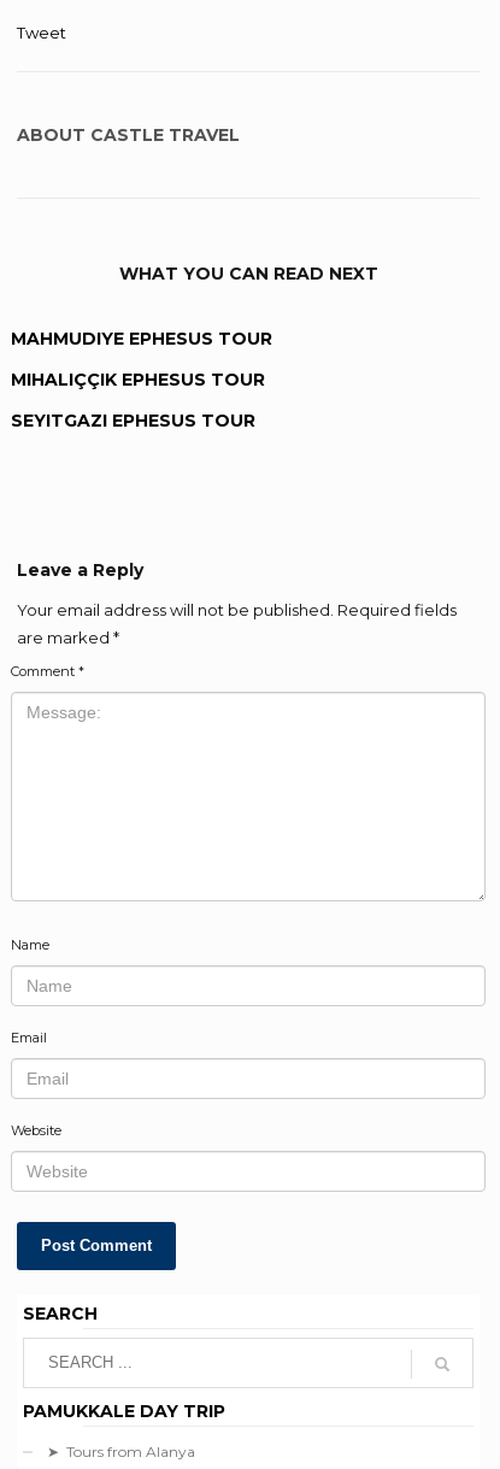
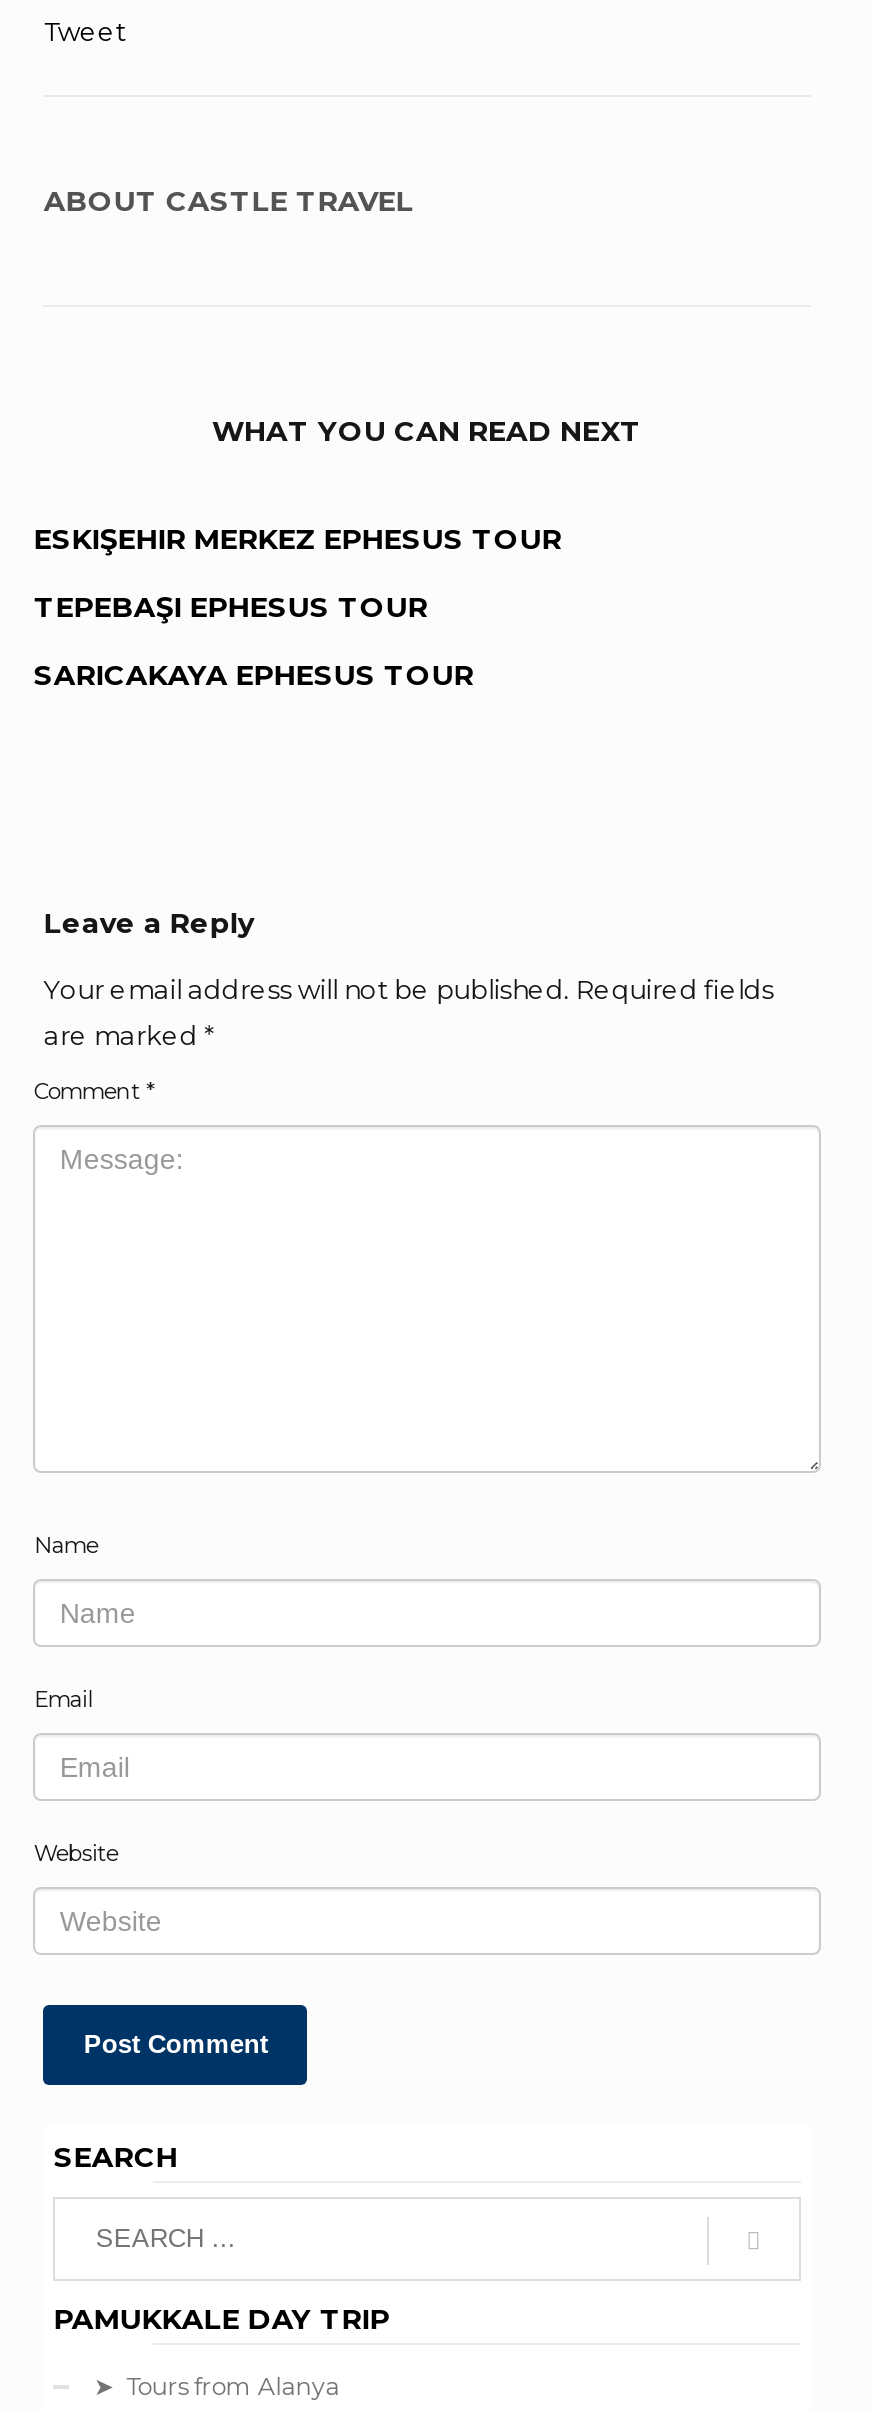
[11,327,273,349] MAHMUDIYE EPHESUS TOUR -> [34,520,562,556] ESKIŞEHIR MERKEZ EPHESUS TOUR
[11,368,266,390] MIHALIÇÇIK EPHESUS TOUR -> [34,588,428,624] TEPEBAŞI EPHESUS TOUR
[11,409,256,431] SEYITGAZI EPHESUS TOUR -> [34,656,474,692] SARICAKAYA EPHESUS TOUR

